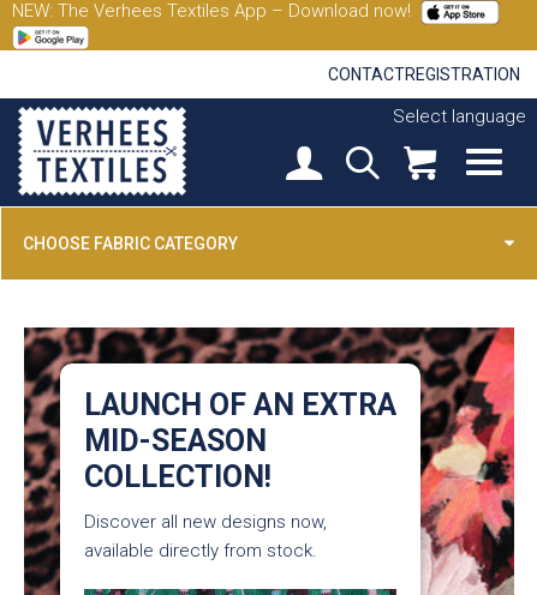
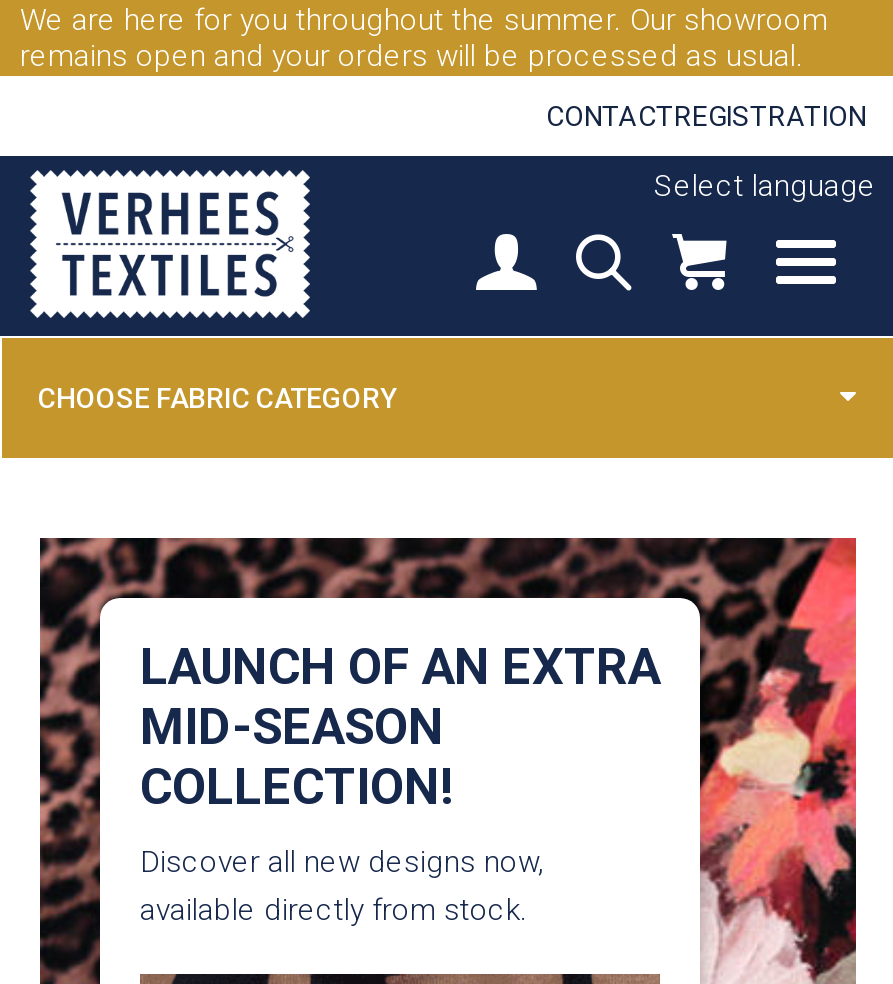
[12,1,420,22] NEW: The Verhees Textiles App – Download now! -> [20,2,828,74] We are here for you throughout the summer. Our showroom | remains open and your orders will be processed as usual.

